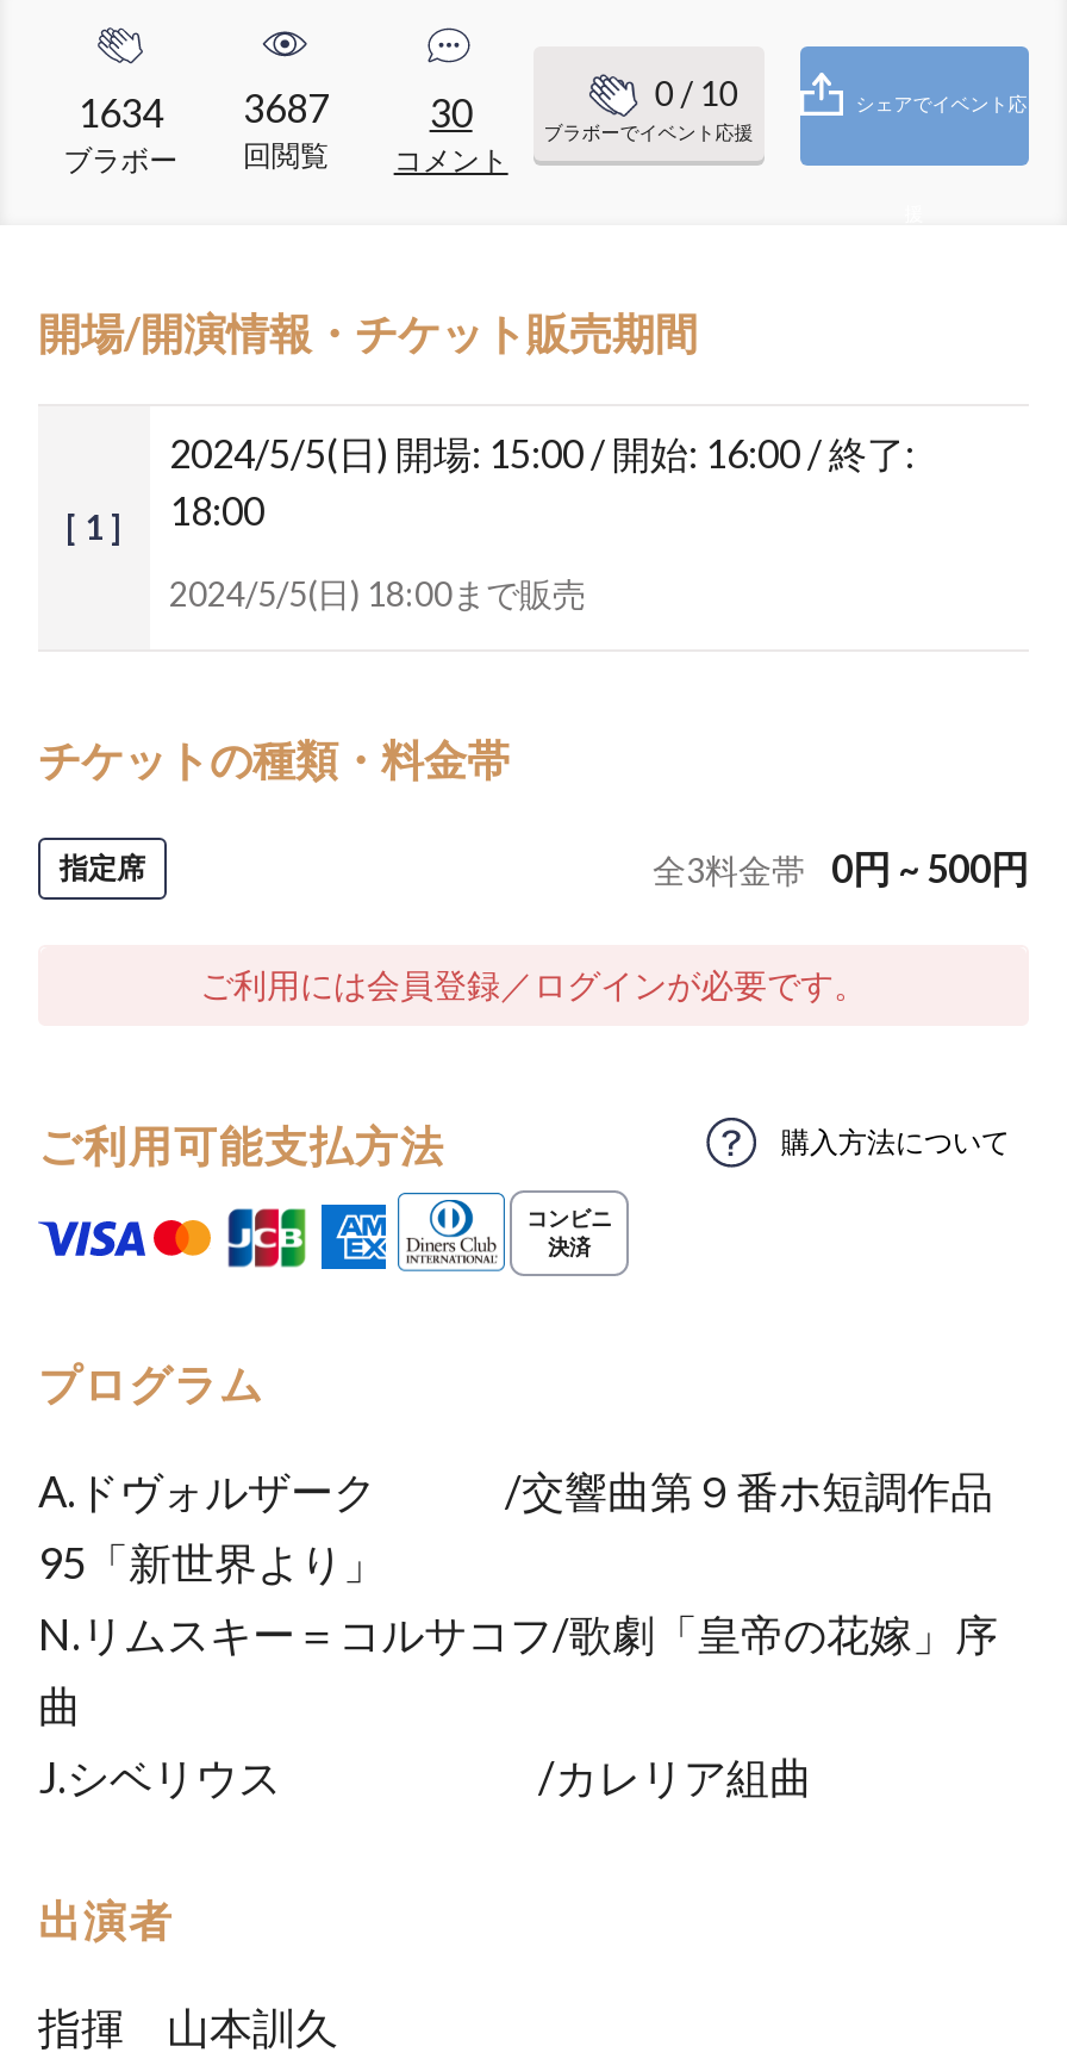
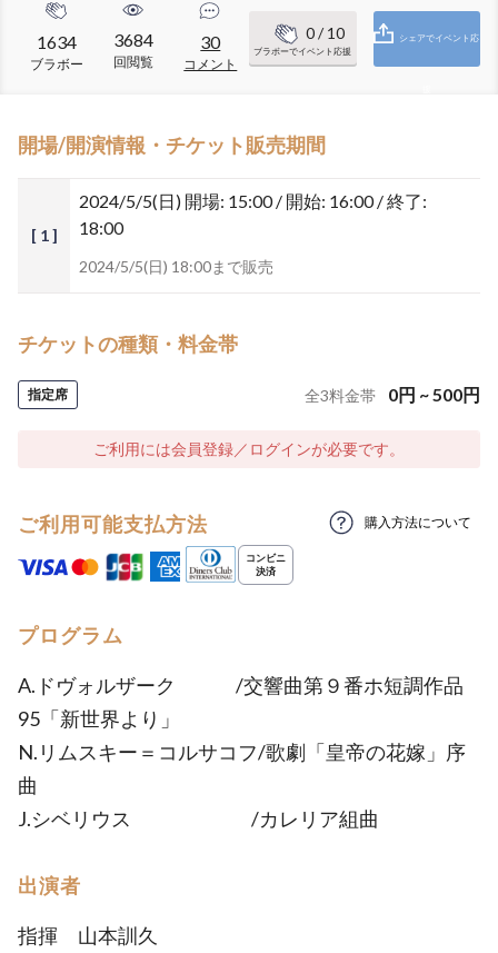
[78,85,329,133] 1634 3687 -> [36,29,153,52] 1634 3684

